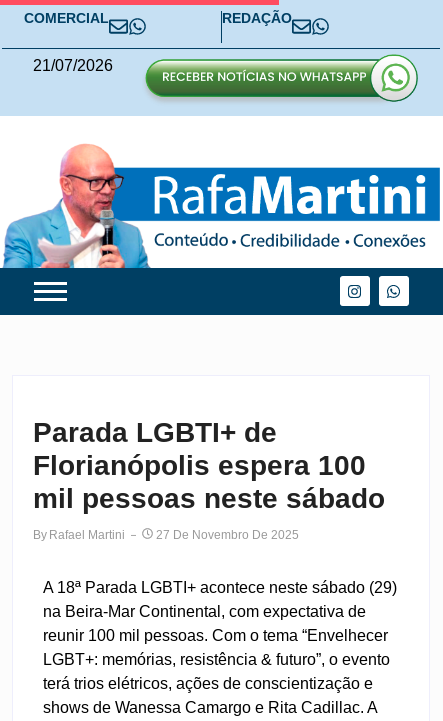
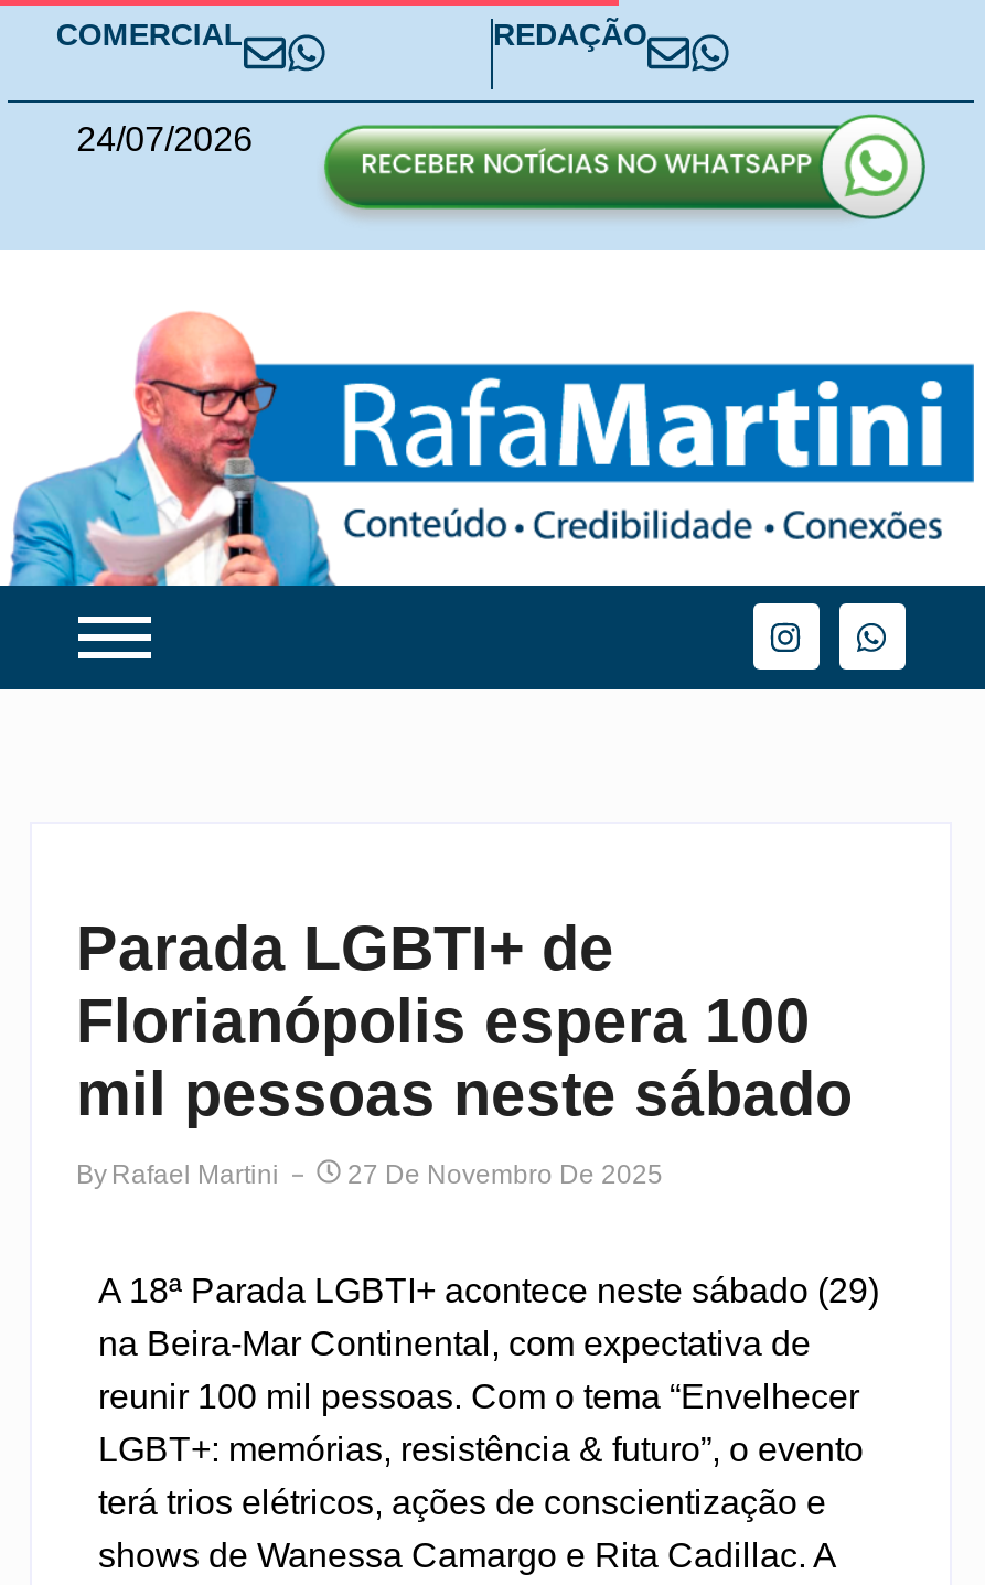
[33,57,113,74] 21/07/2026 -> [77,120,253,157] 24/07/2026

